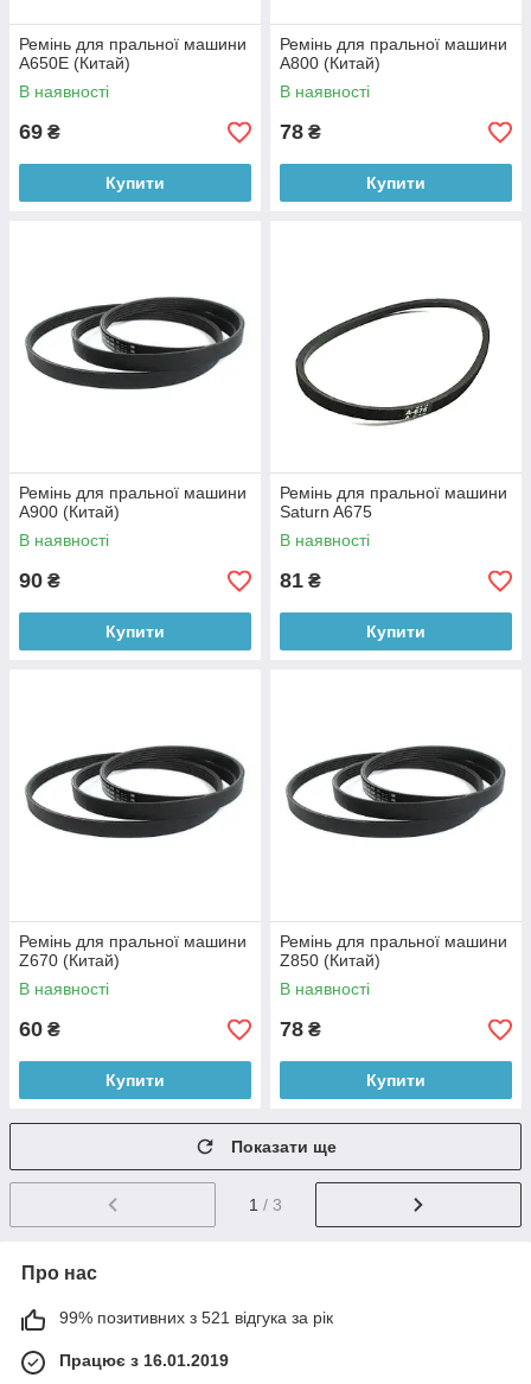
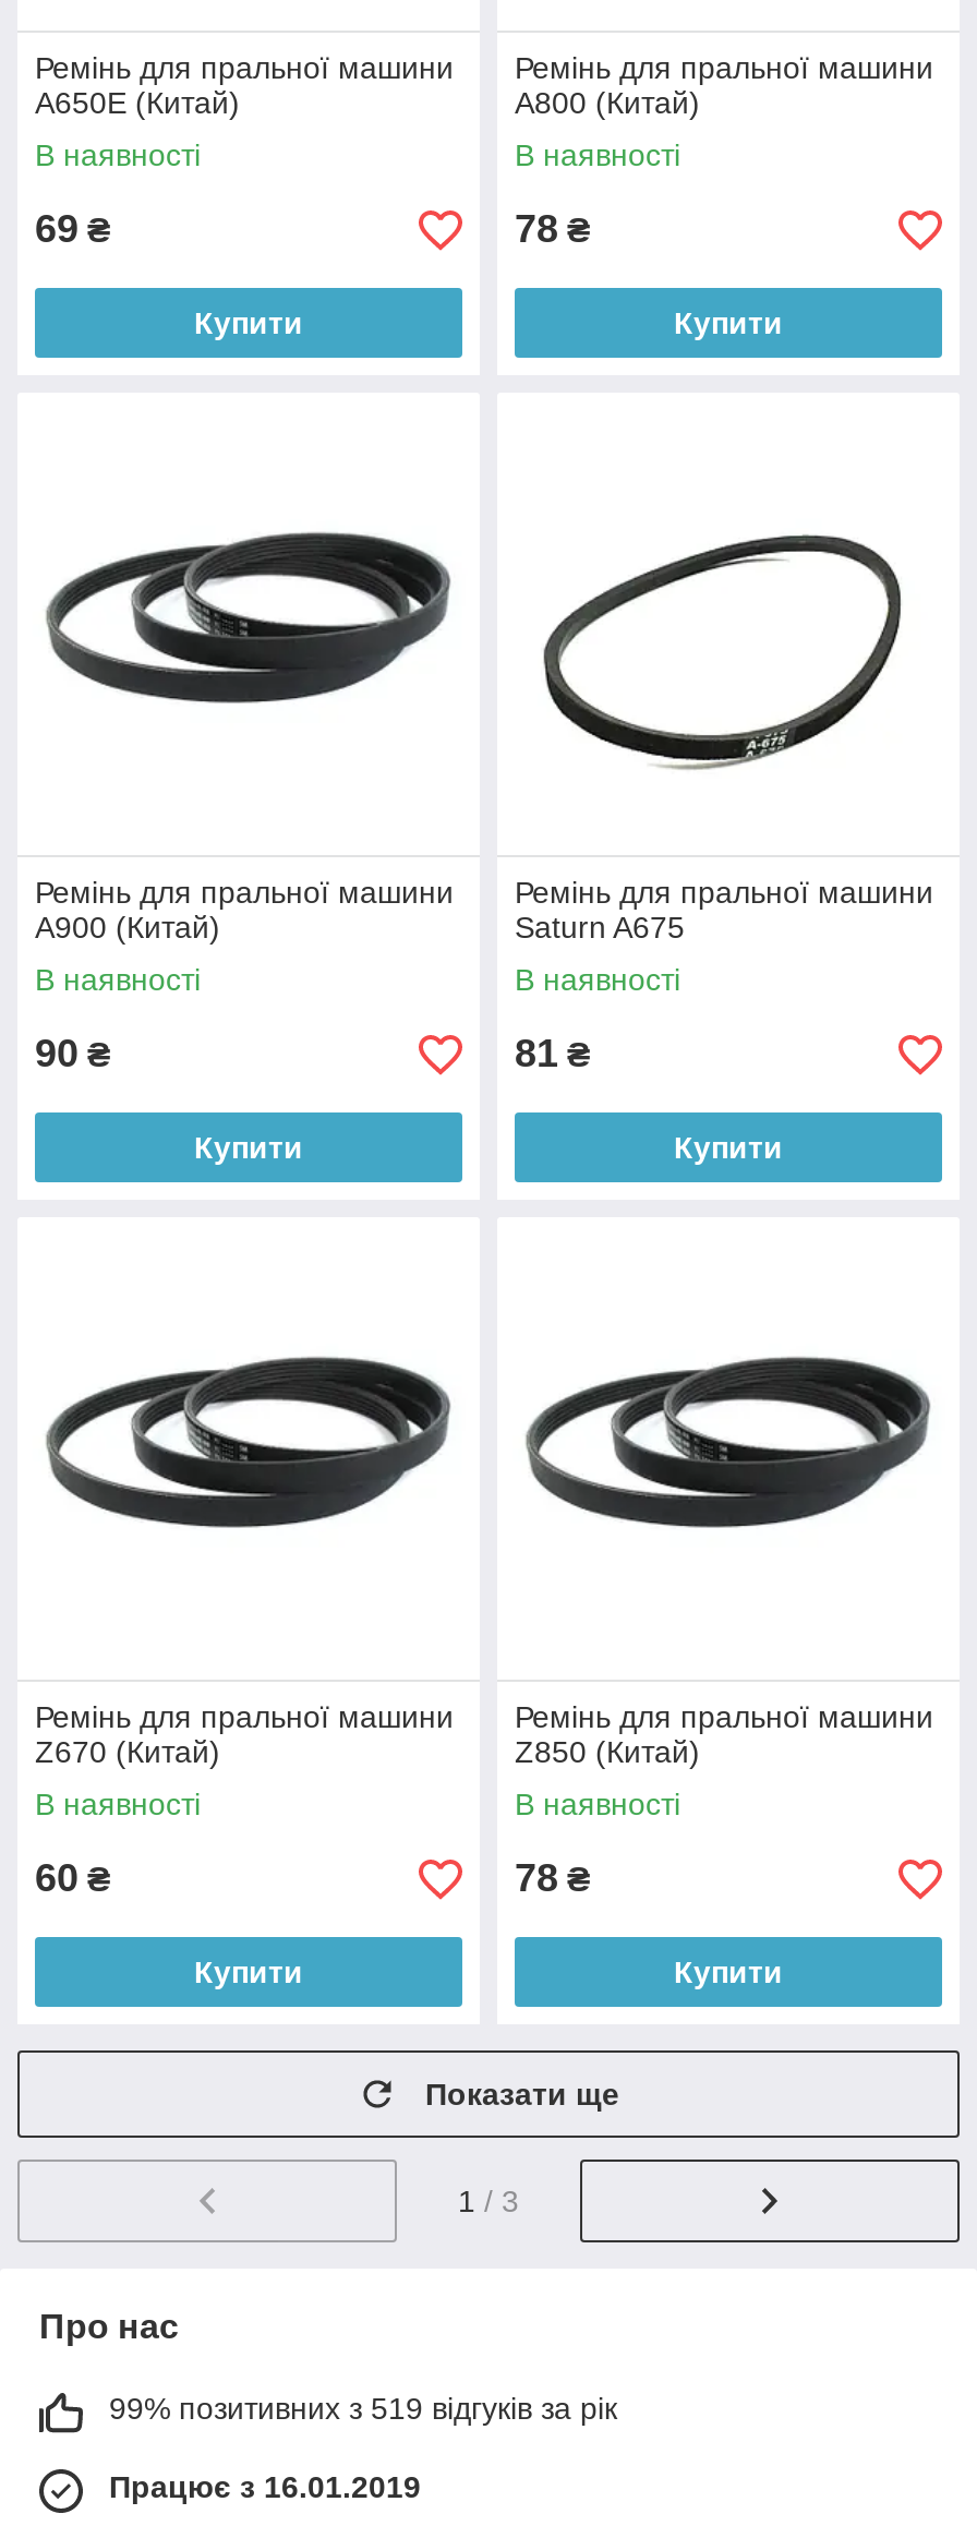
[59,1308,333,1327] 99% позитивних з 521 відгука за рік -> [109,2391,617,2426] 99% позитивних з 519 відгуків за рік

